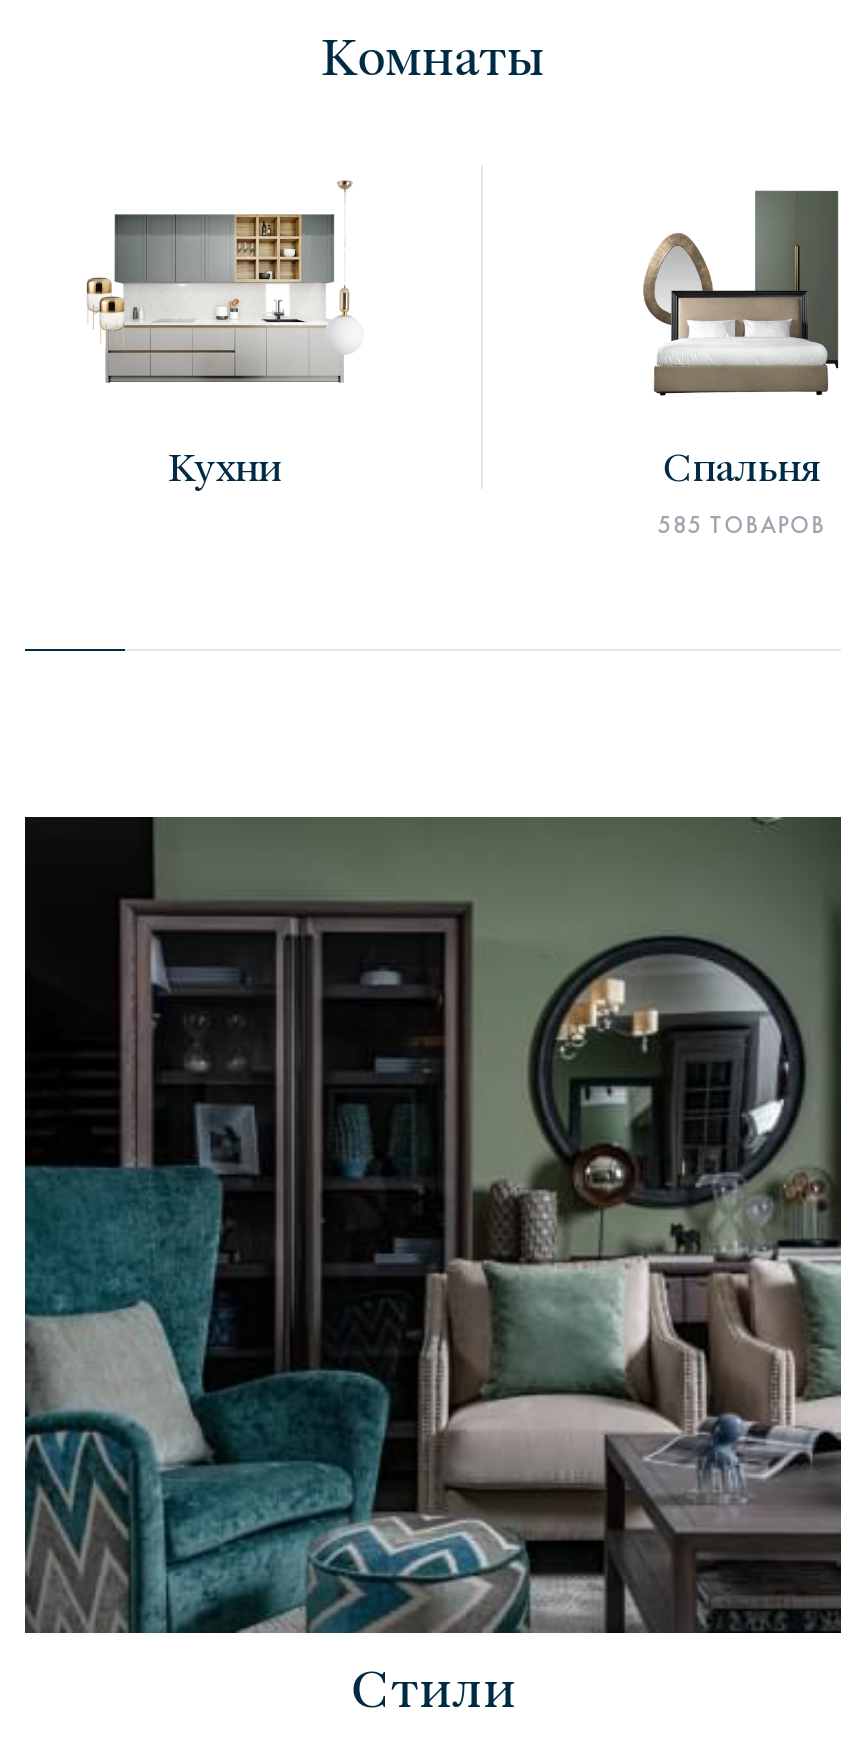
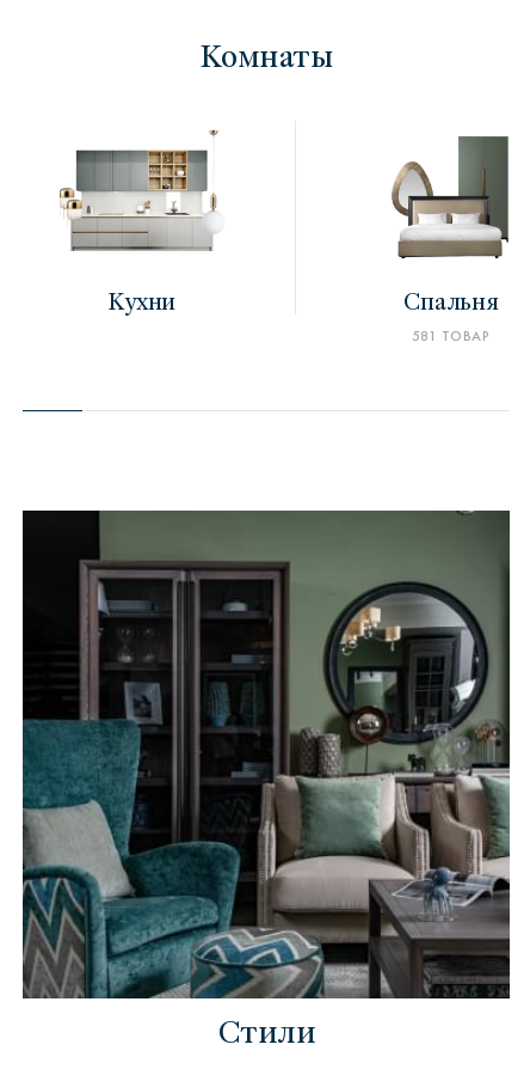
[658,512,826,540] 585 ТОВАРОВ -> [412,328,490,345] 581 ТОВАР

